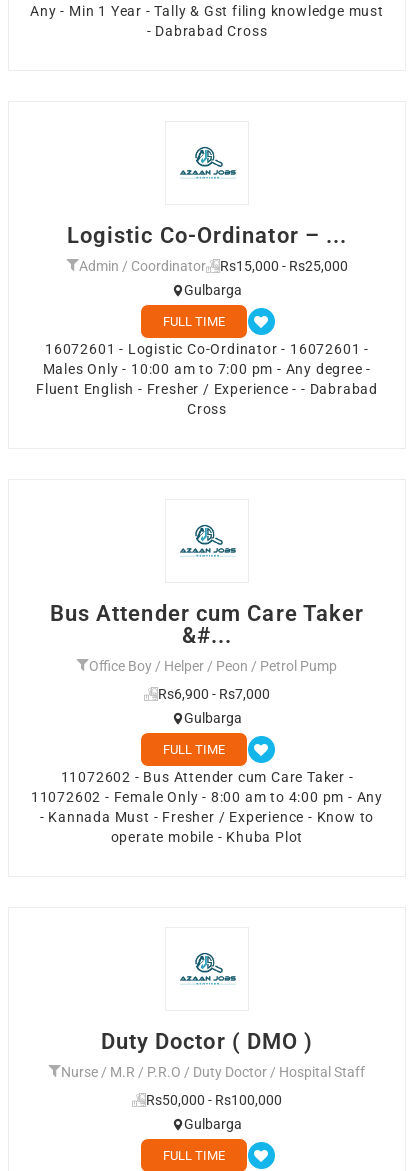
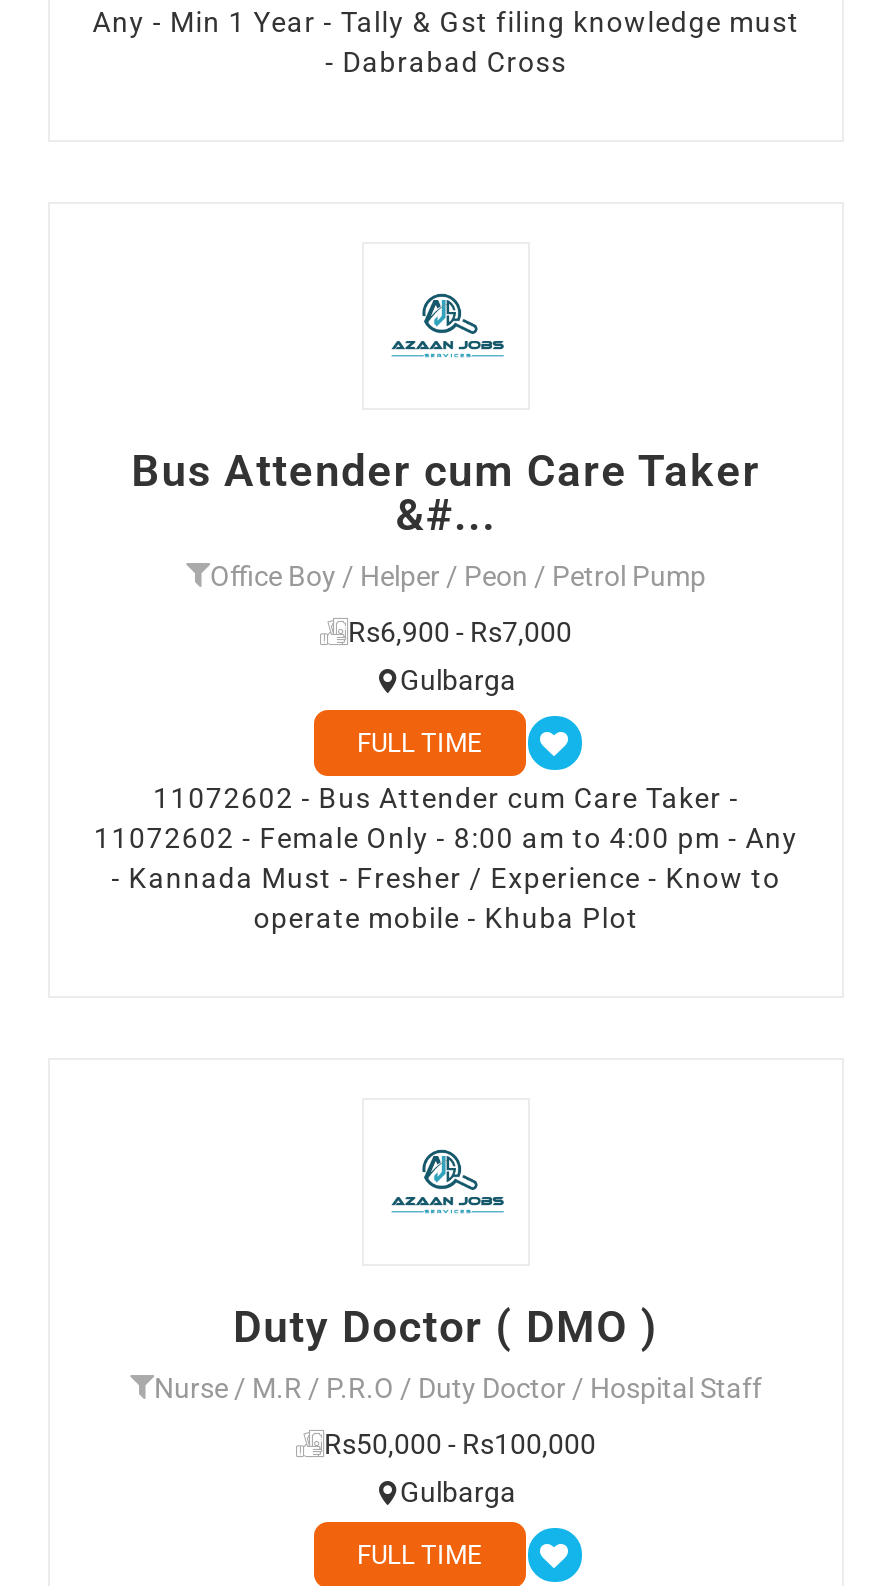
[36,223,378,417] Logistic Co-Ordinator – ... | Admin / Coordinator | Rs15,000 - Rs25,000 | Gulbarga | FULL TIME | 16072601 - Logistic Co-Ordinator - 16072601 - | Males Only - 10:00 am to 7:00 pm - Any degree - | Fluent English - Fresher / Experience - - Dabrabad | Cross -> none

